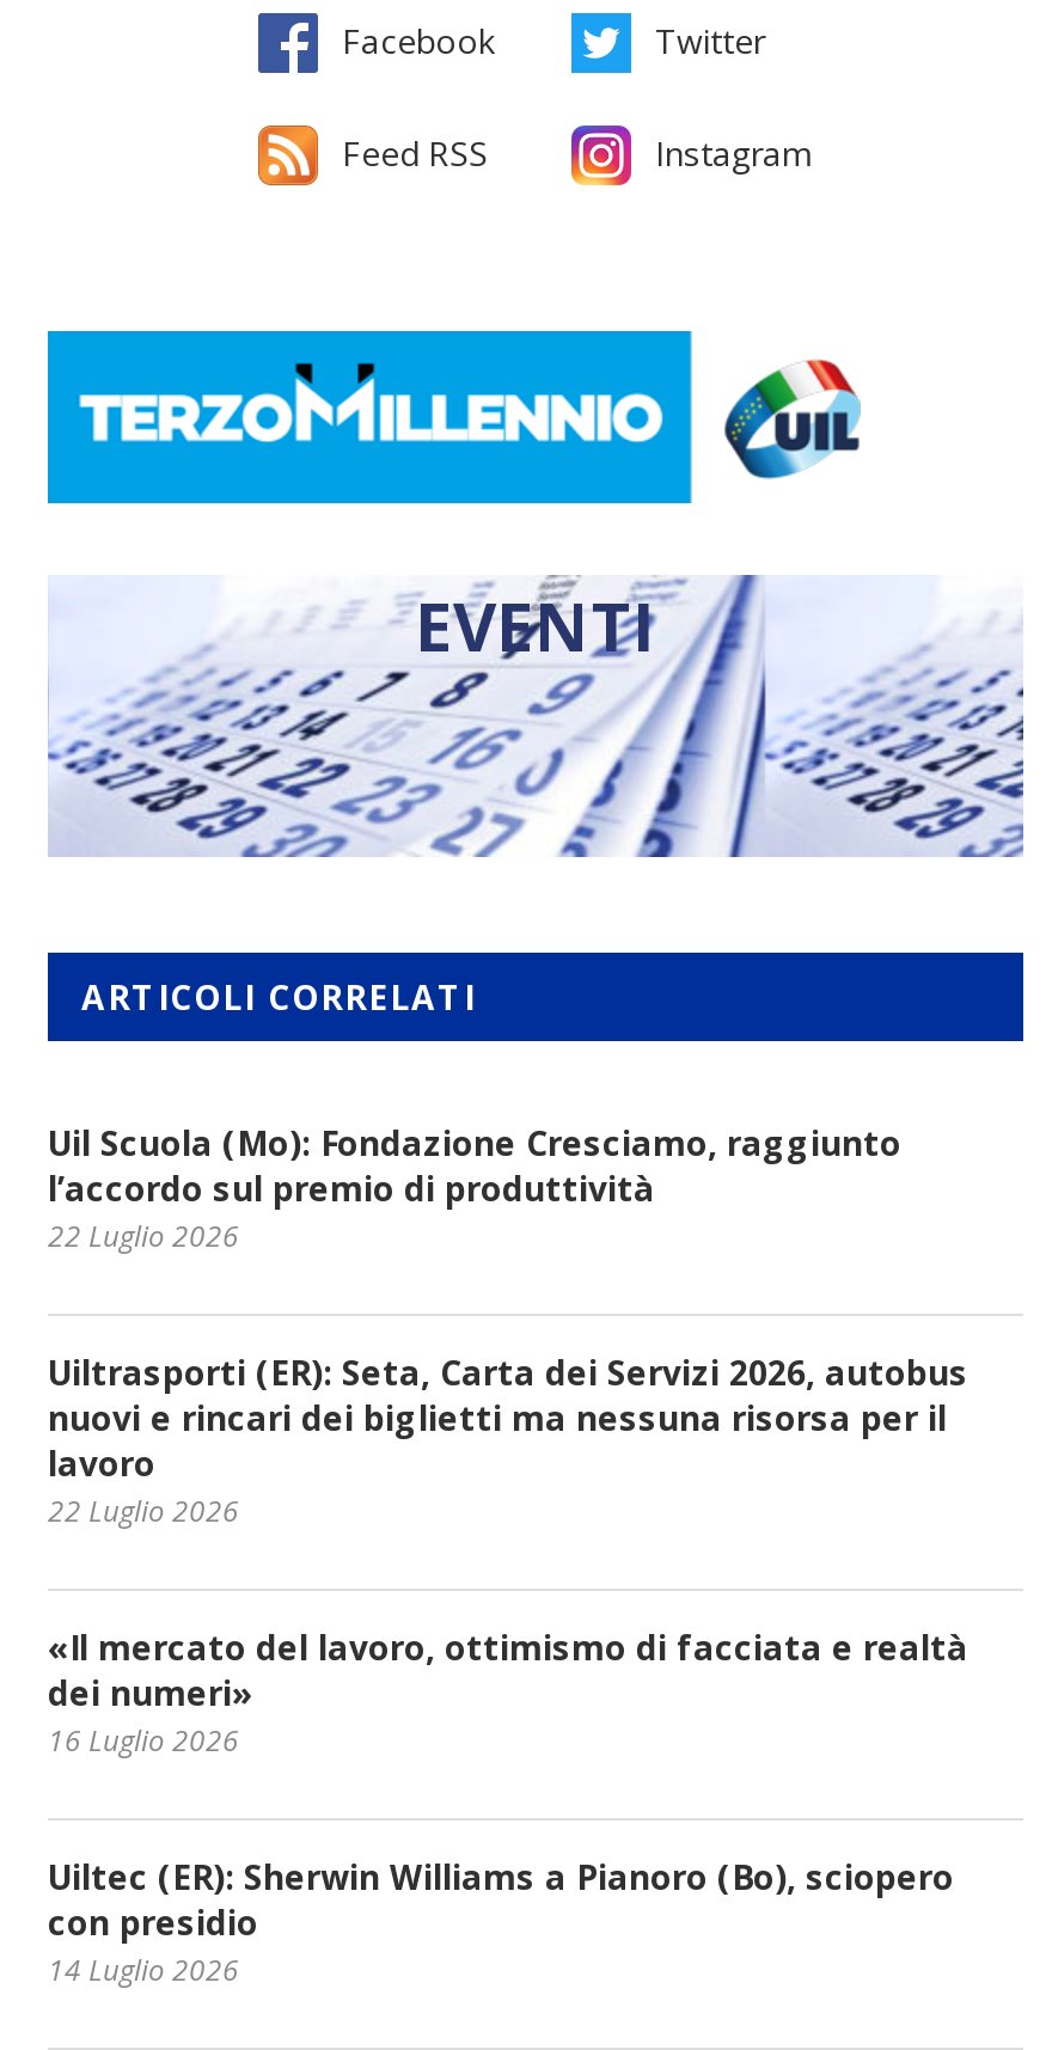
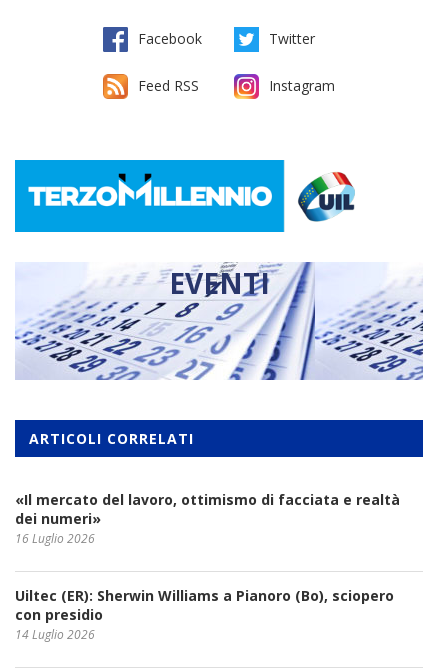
[48,1121,968,1532] Uil Scuola (Mo): Fondazione Cresciamo, raggiunto | l’accordo sul premio di produttività | 22 Luglio 2026 | Uiltrasporti (ER): Seta, Carta dei Servizi 2026, autobus | nuovi e rincari dei biglietti ma nessuna risorsa per il | lavoro | 22 Luglio 2026 -> none

